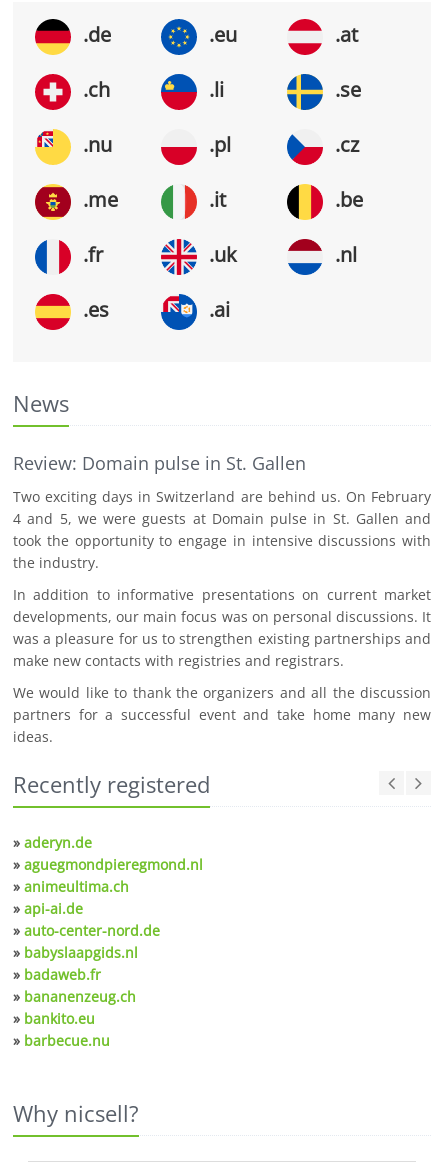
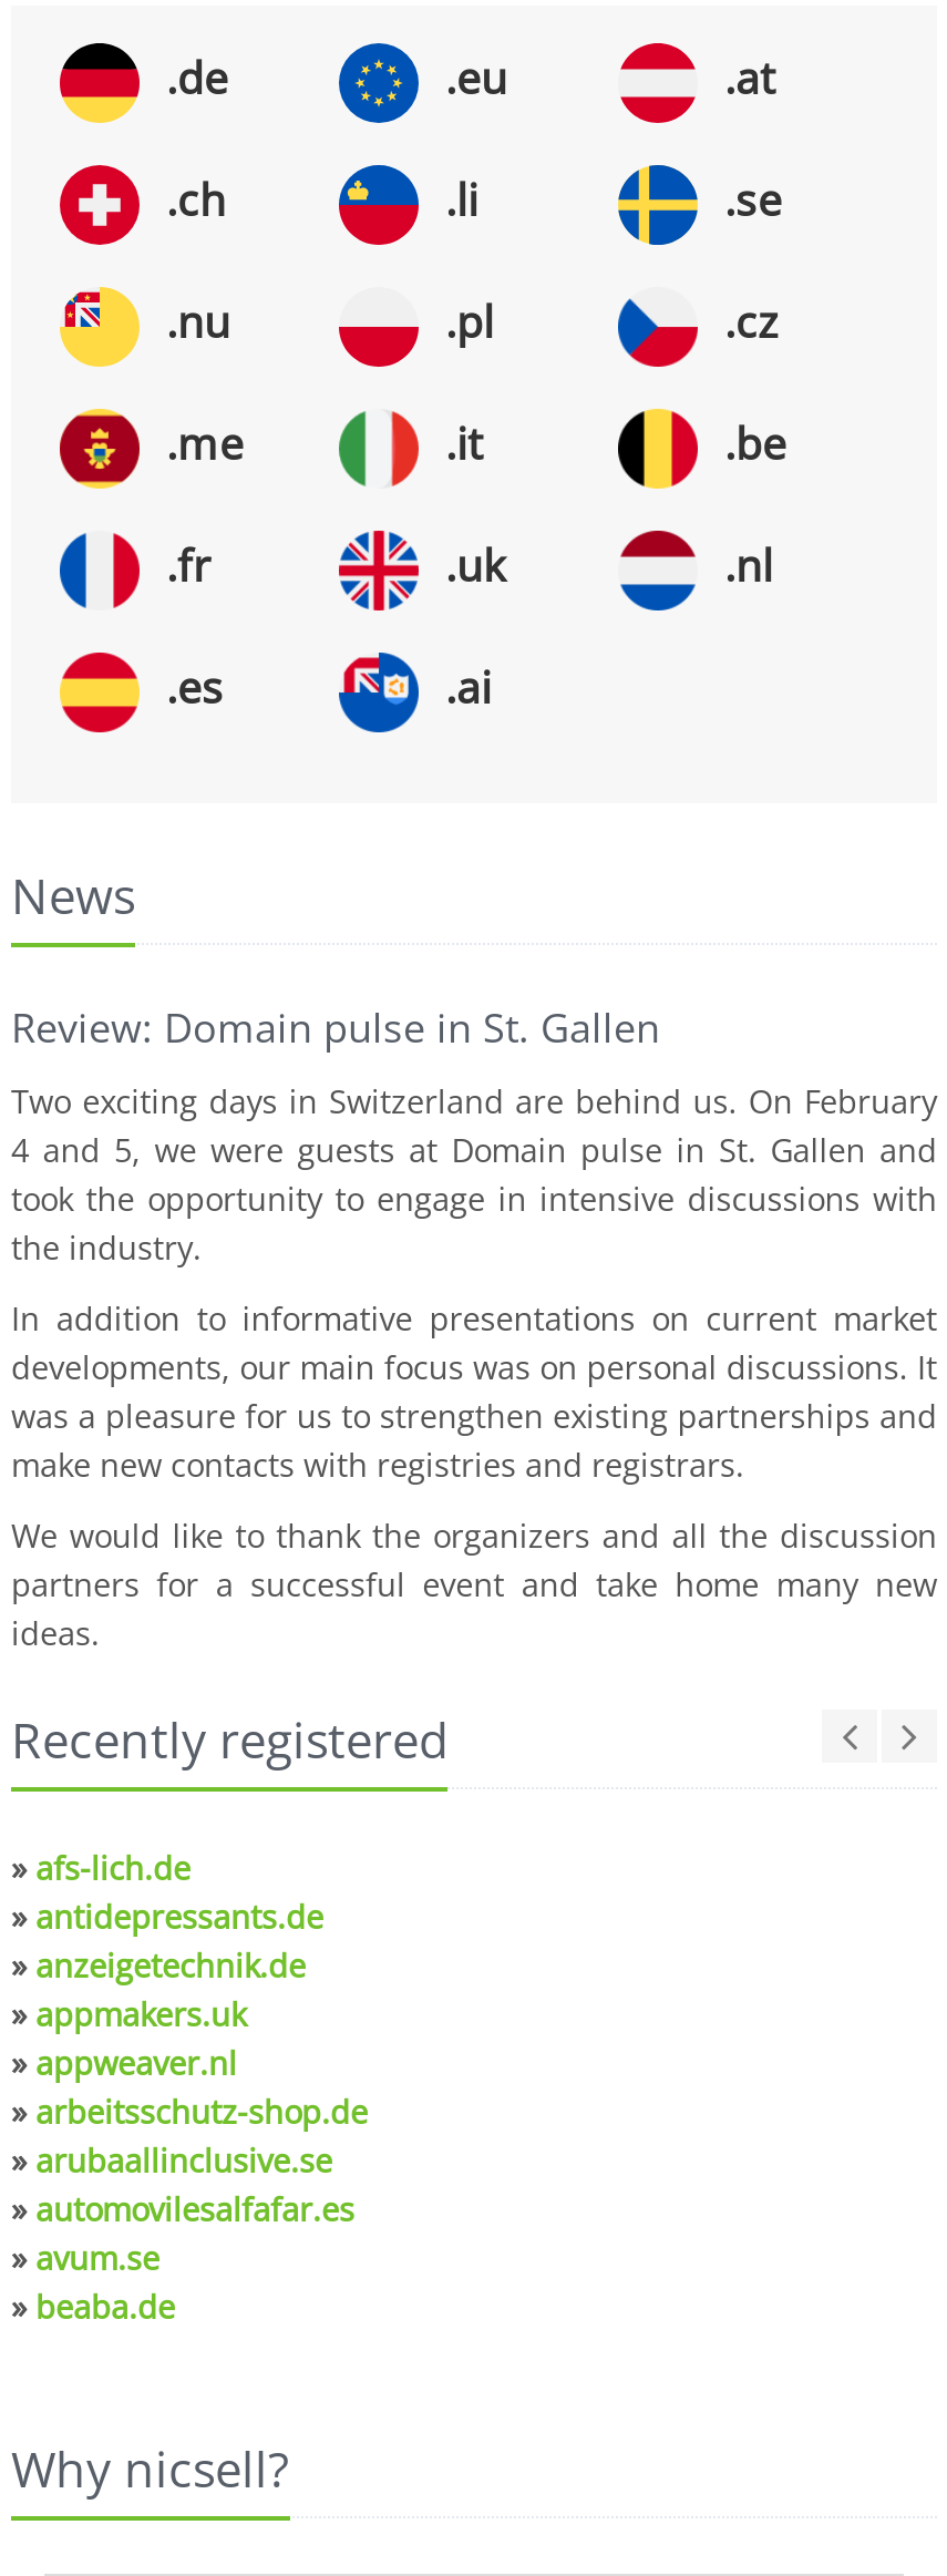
[13,833,203,1050] » aderyn.de | » aguegmondpieregmond.nl | » animeultima.ch | » api-ai.de | » auto-center-nord.de | » babyslaapgids.nl | » badaweb.fr | » bananenzeug.ch | » bankito.eu | » barbecue.nu -> [11,1847,368,2328] » afs-lich.de | » antidepressants.de | » anzeigetechnik.de | » appmakers.uk | » appweaver.nl | » arbeitsschutz-shop.de | » arubaallinclusive.se | » automovilesalfafar.es | » avum.se | » beaba.de

